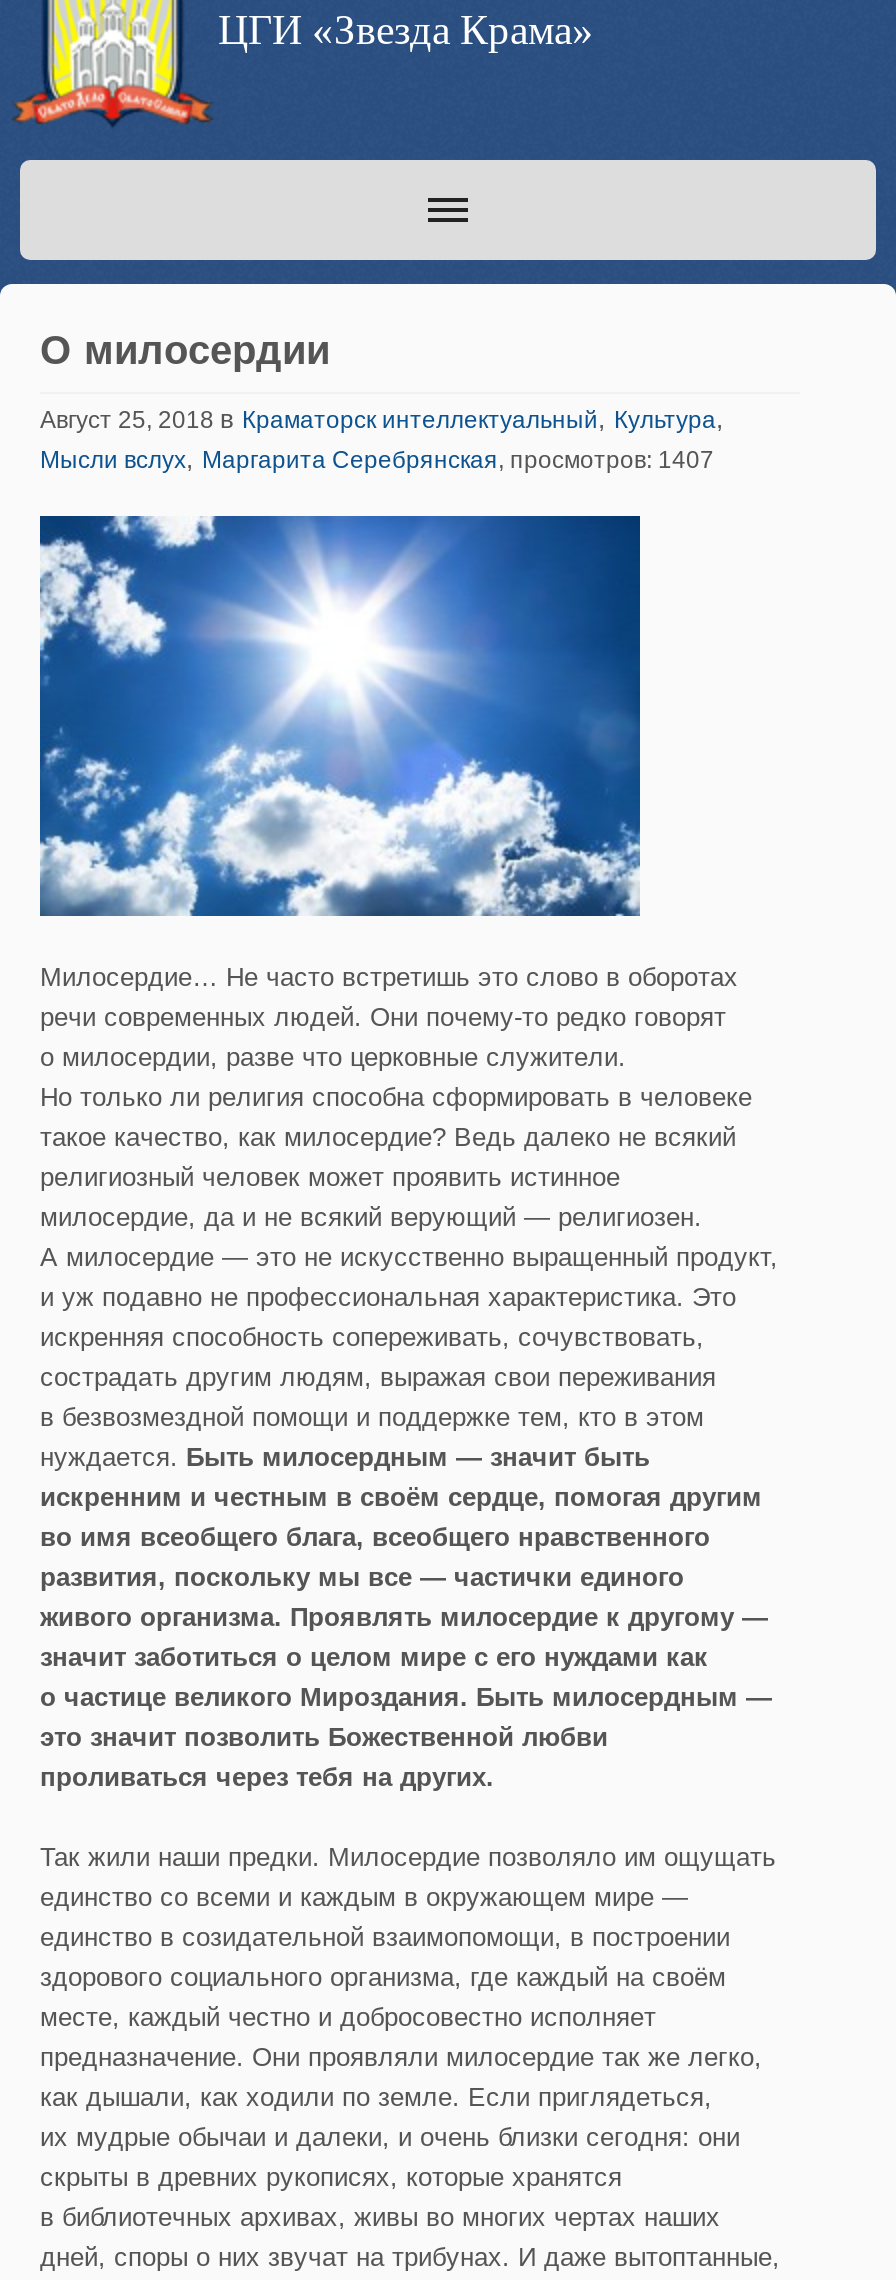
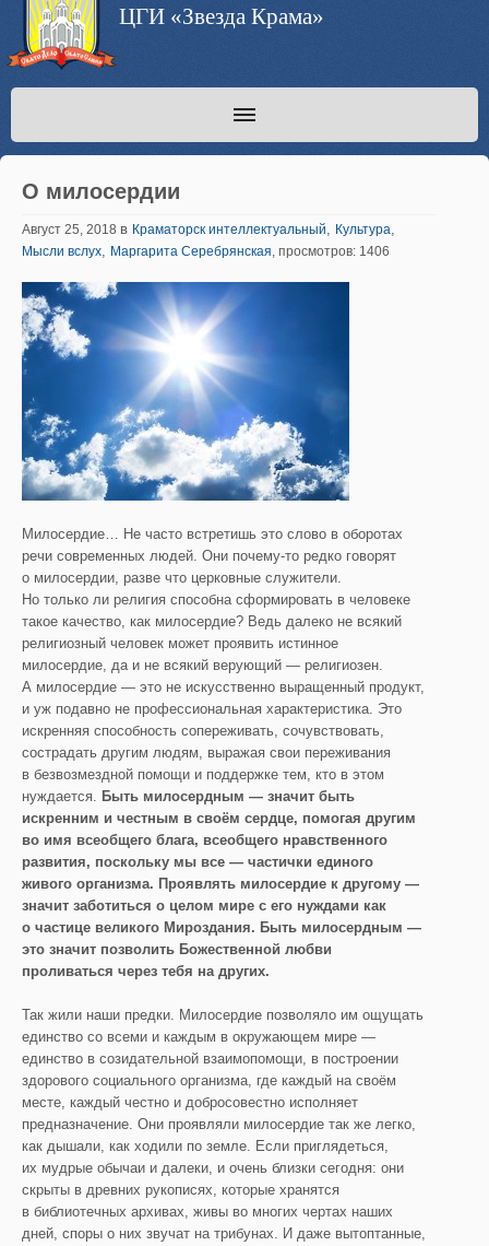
[40,444,714,474] Мысли вслух, Маргарита Серебрянская, просмотров: 1407 -> [22,243,390,259] Мысли вслух, Маргарита Серебрянская, просмотров: 1406

